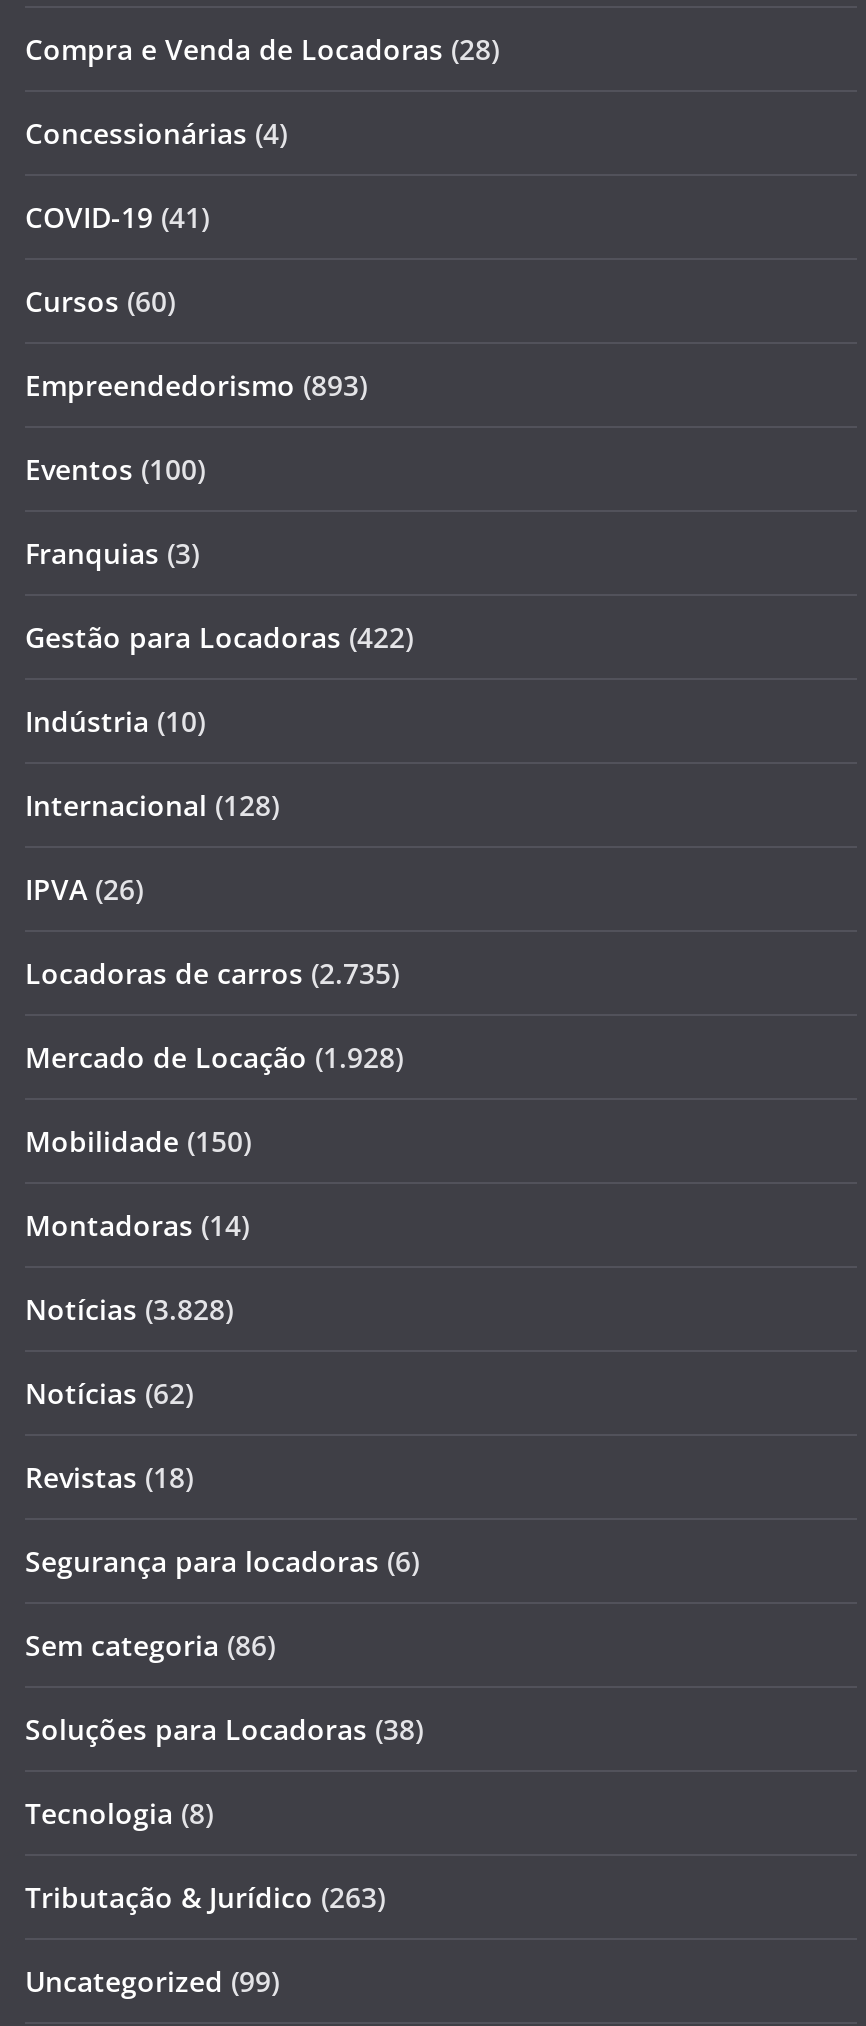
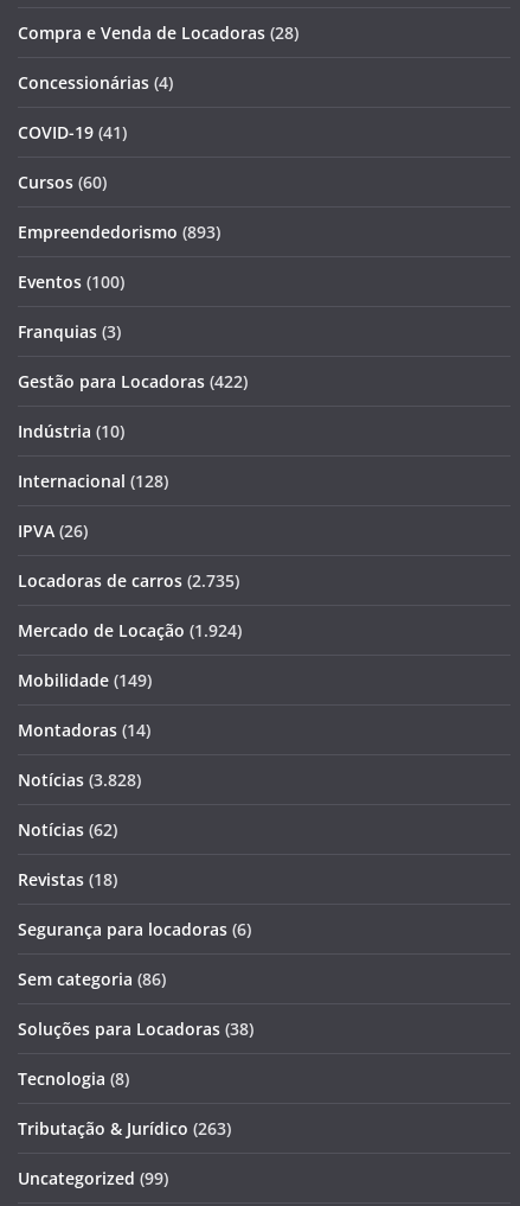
[25,1037,403,1075] Mercado de Locação (1.928) -> [18,619,242,642] Mercado de Locação (1.924)
[25,1121,251,1159] Mobilidade (150) -> [18,669,152,691] Mobilidade (149)

